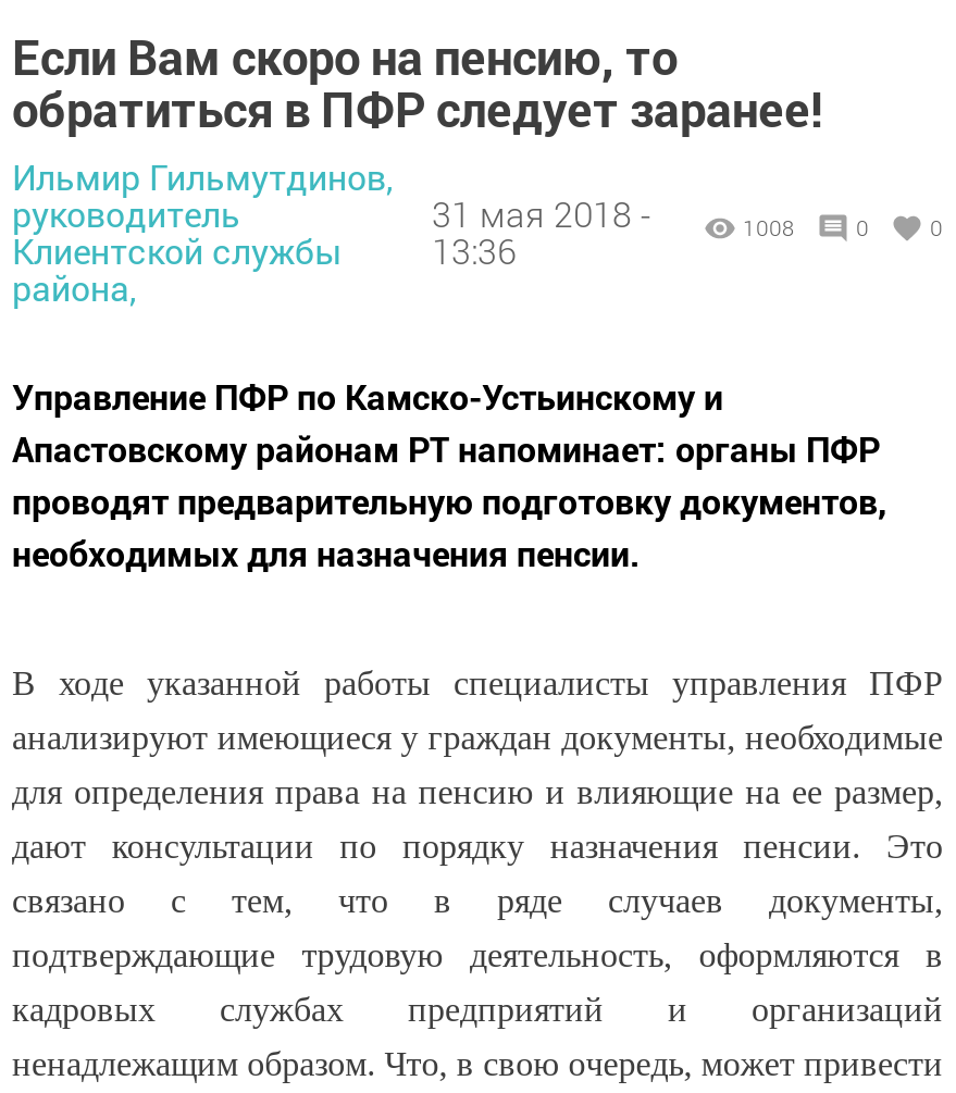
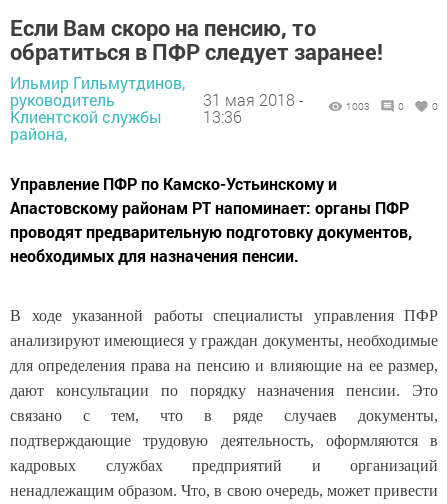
[743,214,795,242] 1008 -> [346,100,370,113] 1003

